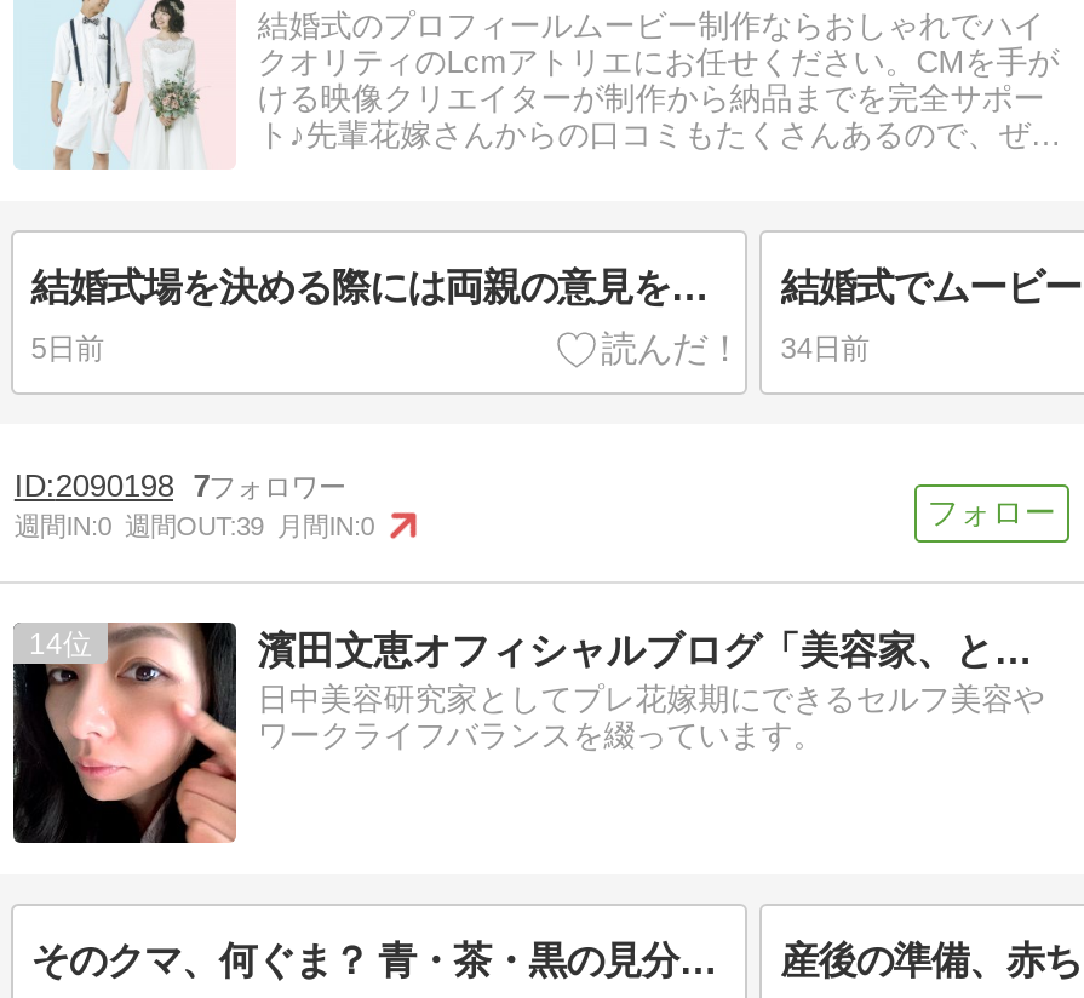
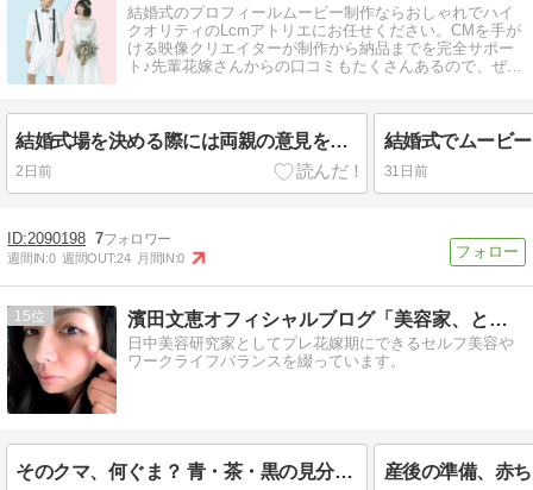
[31,331,103,365] 5日前 -> [16,163,51,179] 2日前
[780,331,869,365] 34日前 -> [384,163,427,179] 31日前
[14,512,374,541] 週間IN:0 週間OUT:39 月間IN:0 -> [8,251,184,266] 週間IN:0 週間OUT:24 月間IN:0
[29,627,63,661] 14 -> [15,308,32,324] 15

